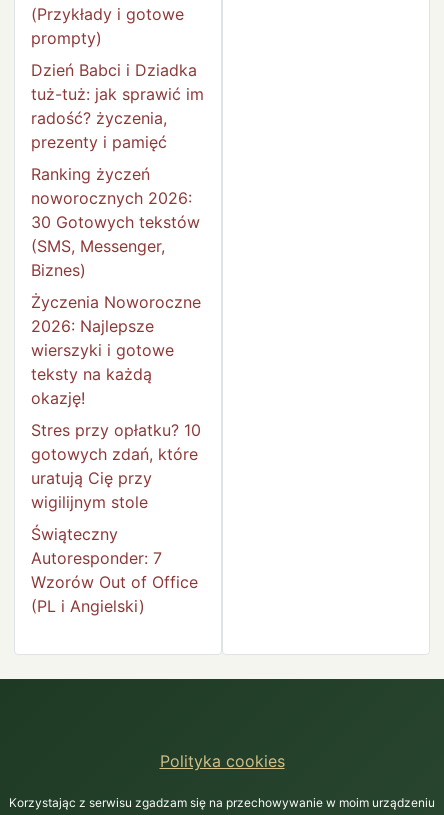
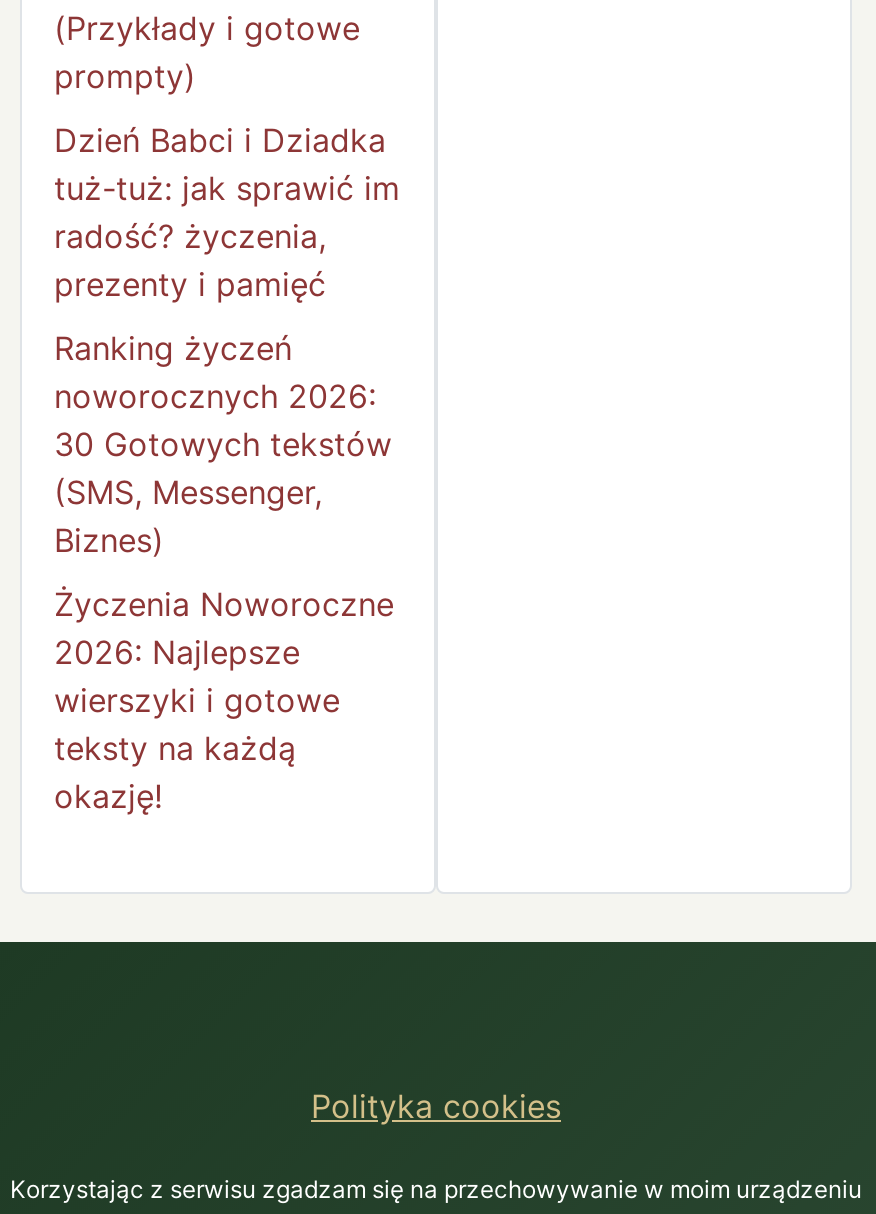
[31,419,201,615] Stres przy opłatku? 10 | gotowych zdań, które | uratują Cię przy | wigilijnym stole | Świąteczny | Autoresponder: 7 | Wzorów Out of Office | (PL i Angielski) -> none

